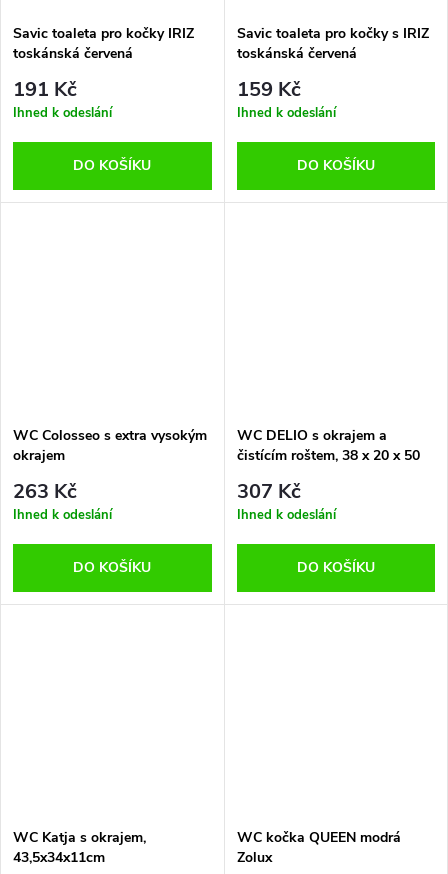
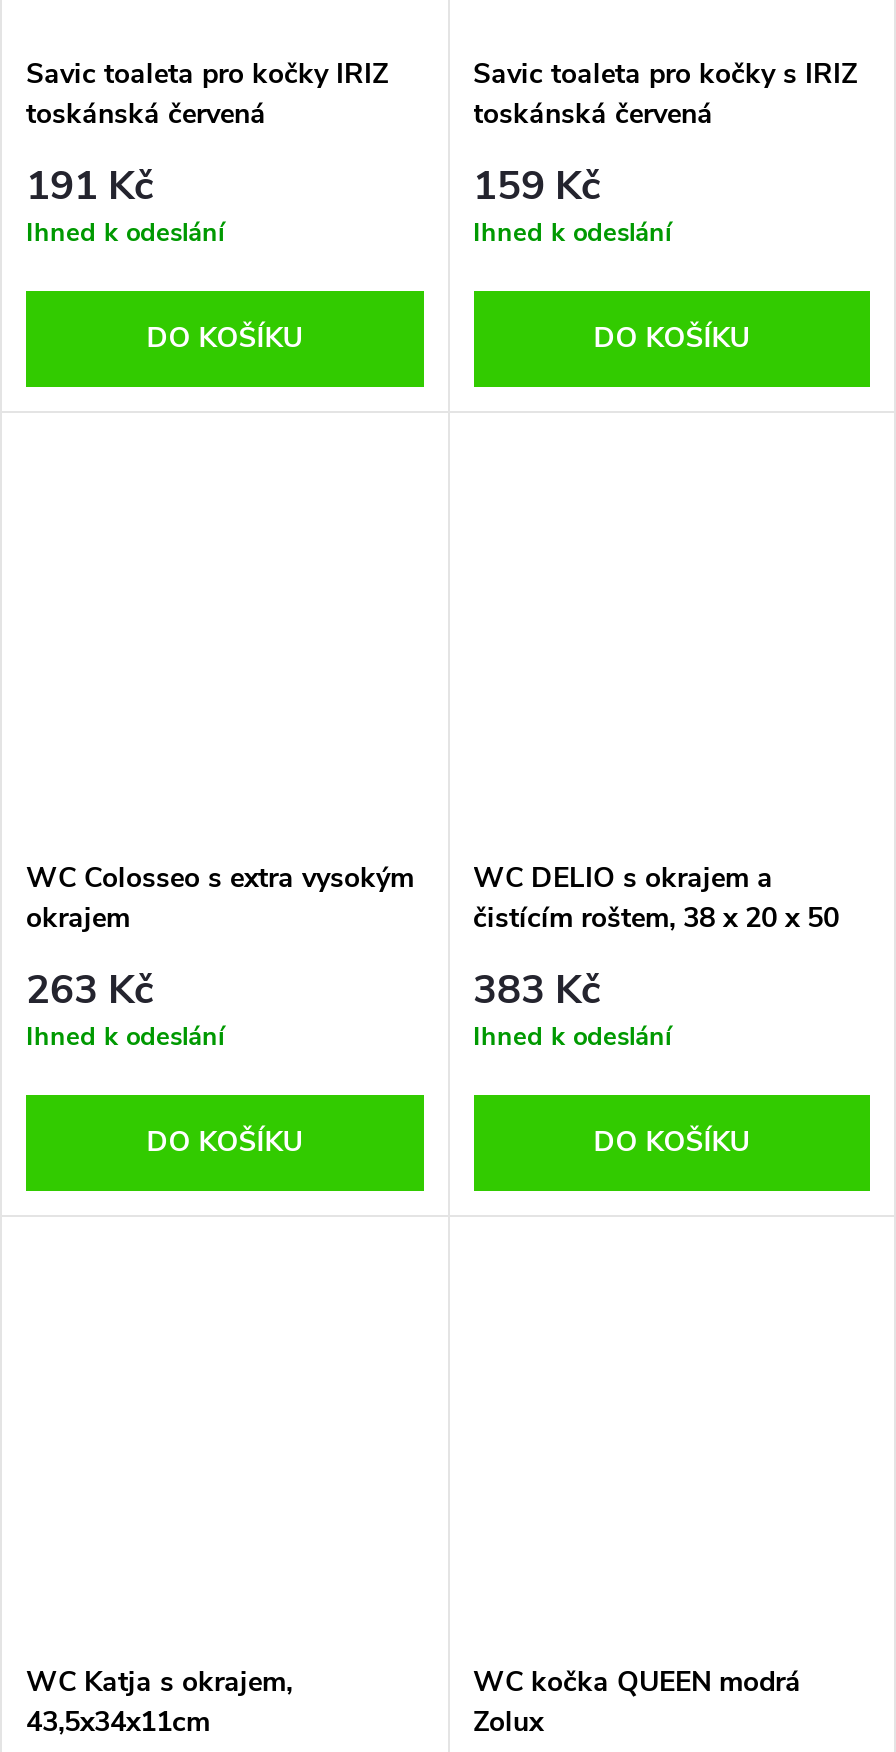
[236,478,300,505] 307 Kč -> [473,963,601,1017] 383 Kč

